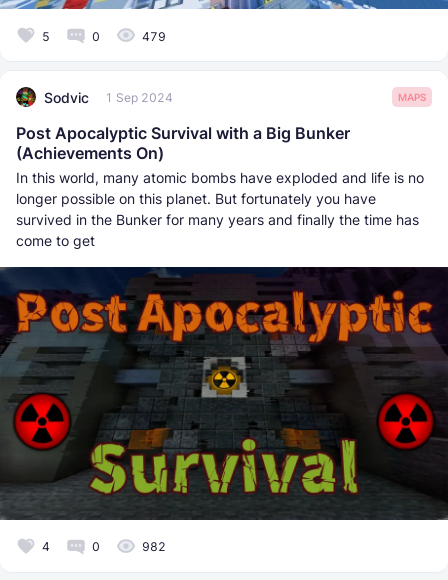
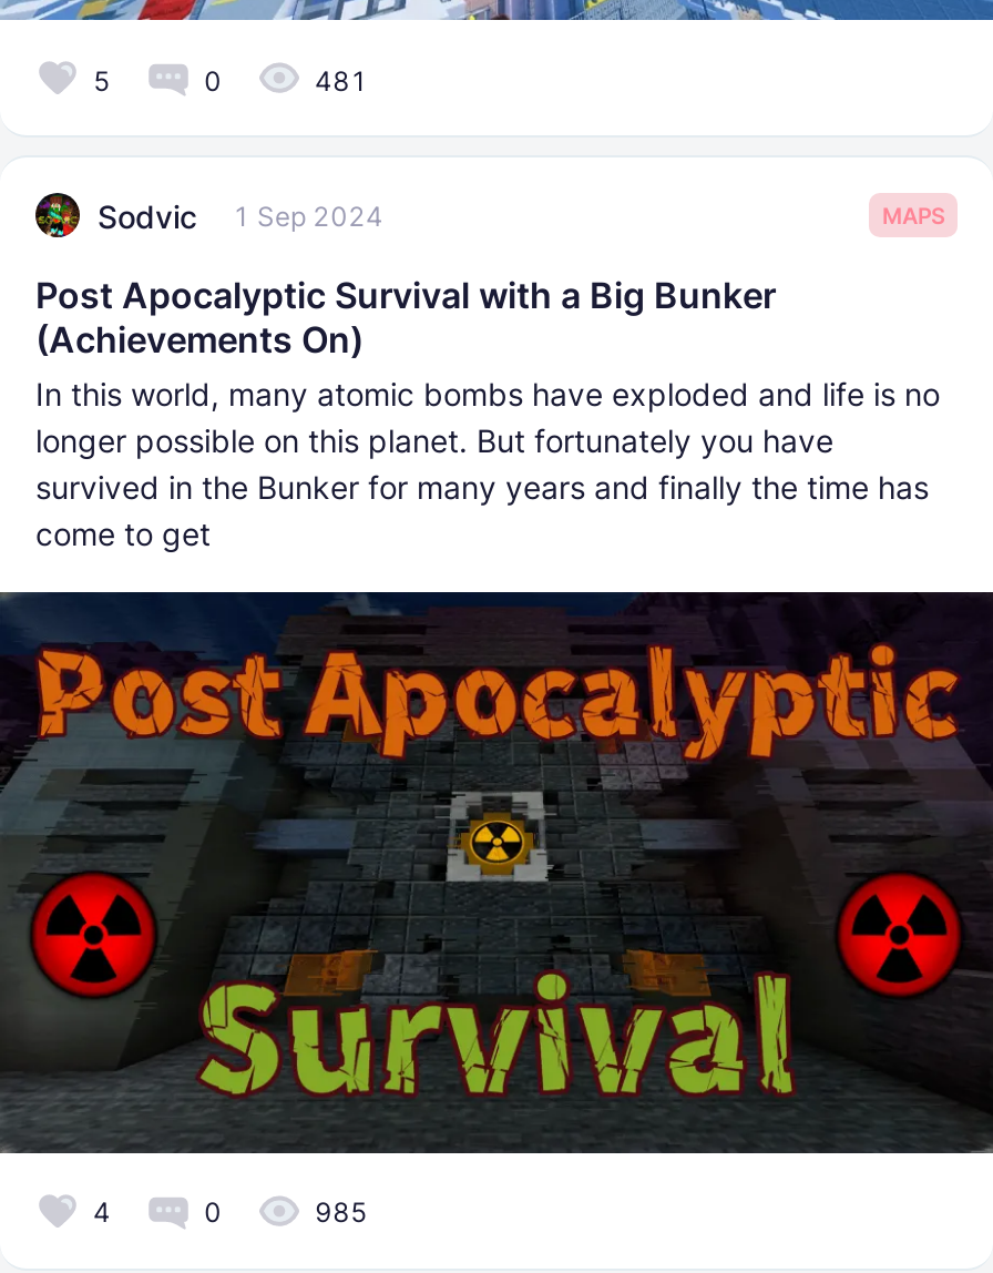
[142,29,166,44] 479 -> [315,64,368,97] 481
[142,539,166,554] 982 -> [315,1196,368,1229] 985

